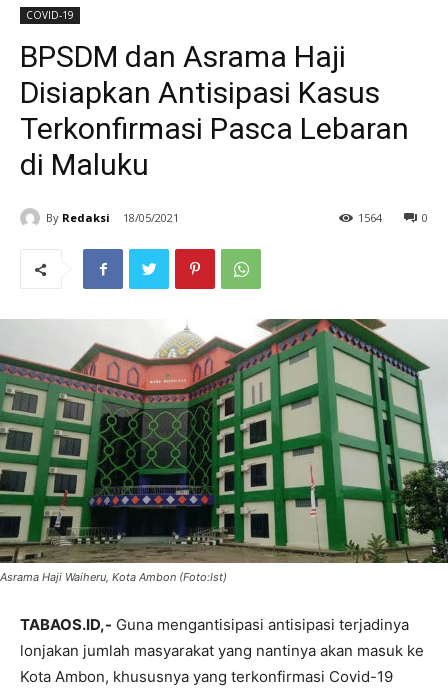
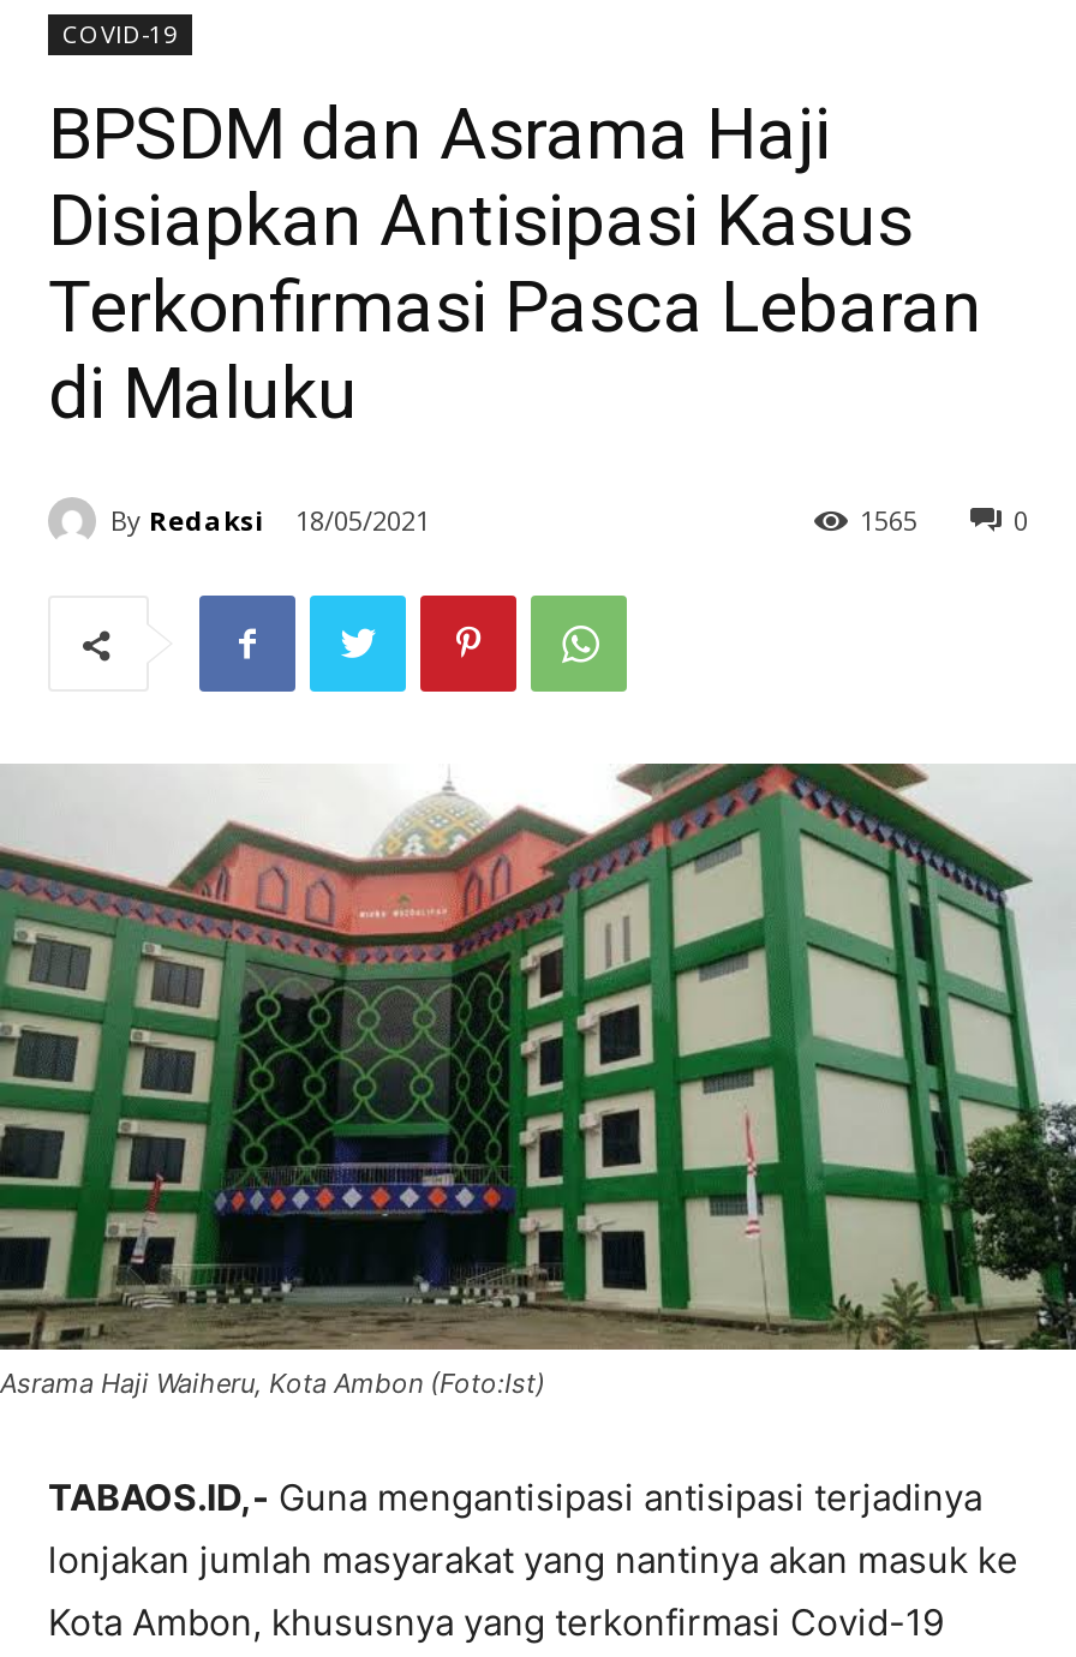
[358,210,382,225] 1564 -> [860,502,917,538] 1565

